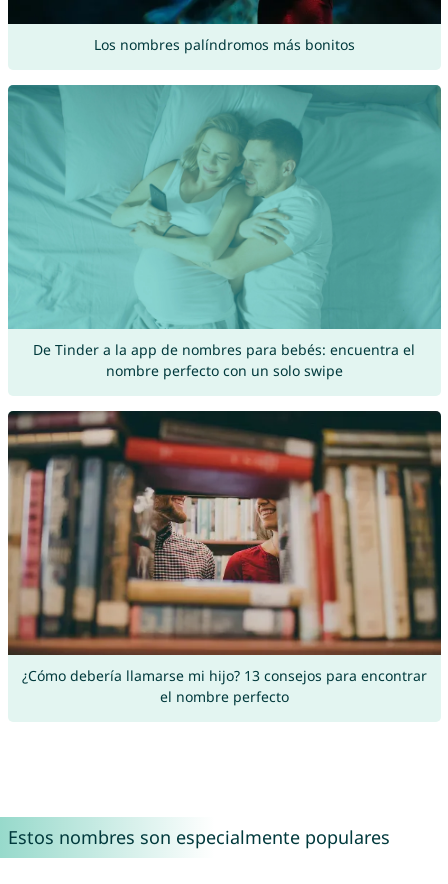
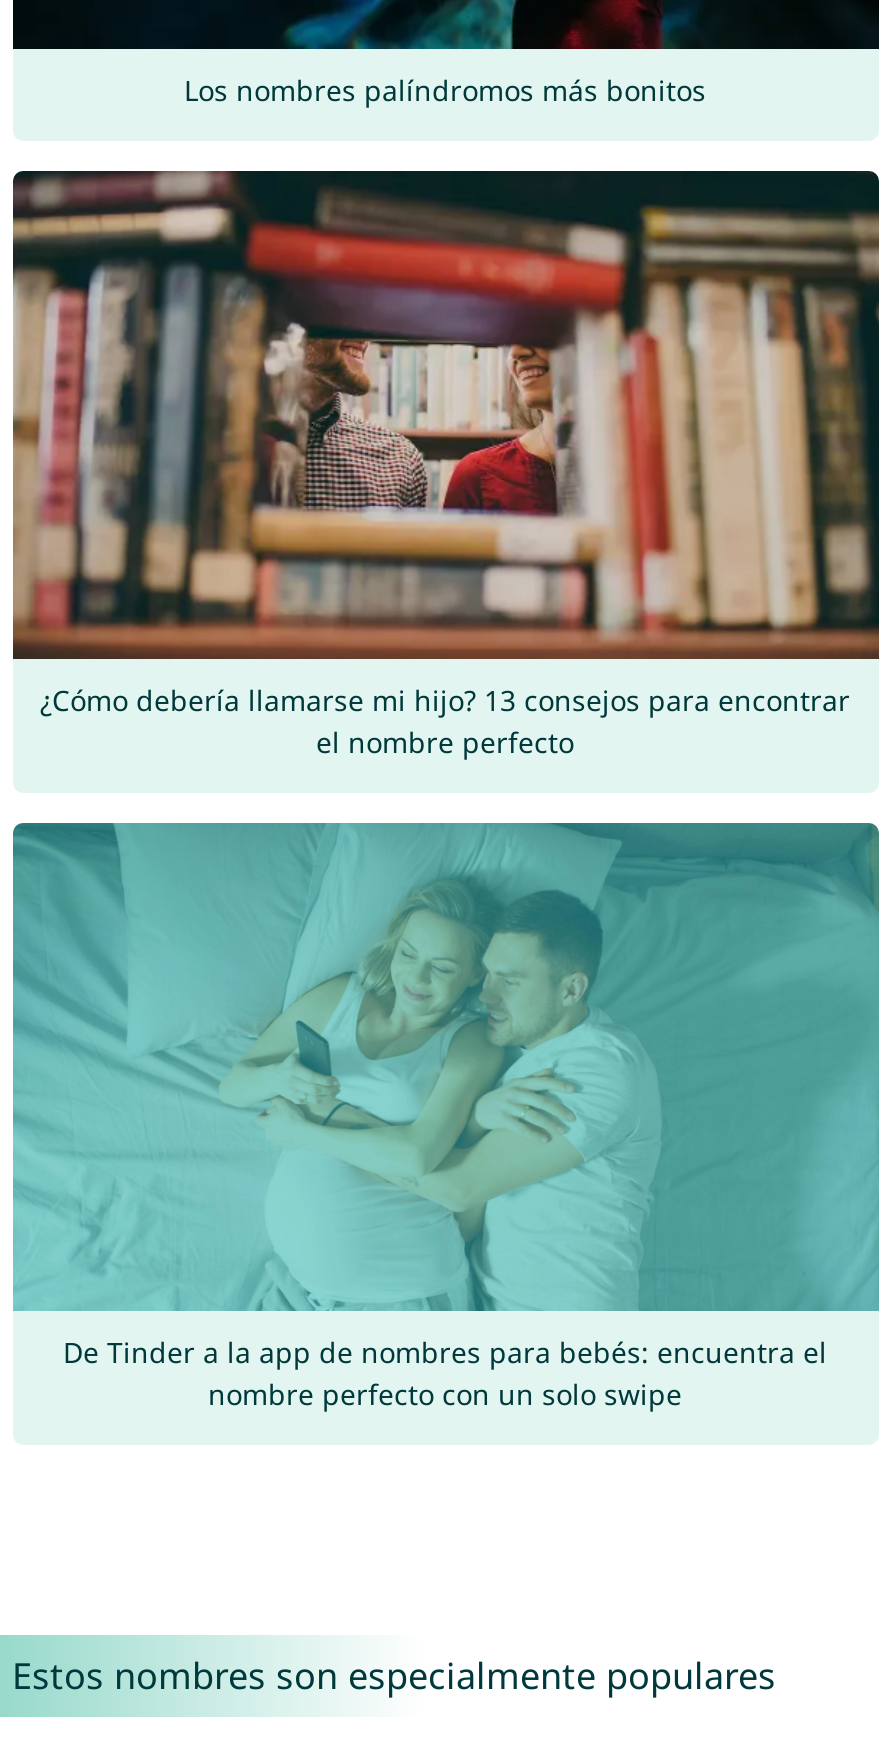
moved [7,85,440,380] -> [11,822,877,1412]: [image] | De Tinder a la app de nombres para bebés: encuentra el | nombre perfecto con un solo swipe
moved [7,410,442,706] -> [11,170,881,761]: [image] | ¿Cómo debería llamarse mi hijo? 13 consejos para encontrar | el nombre perfecto

